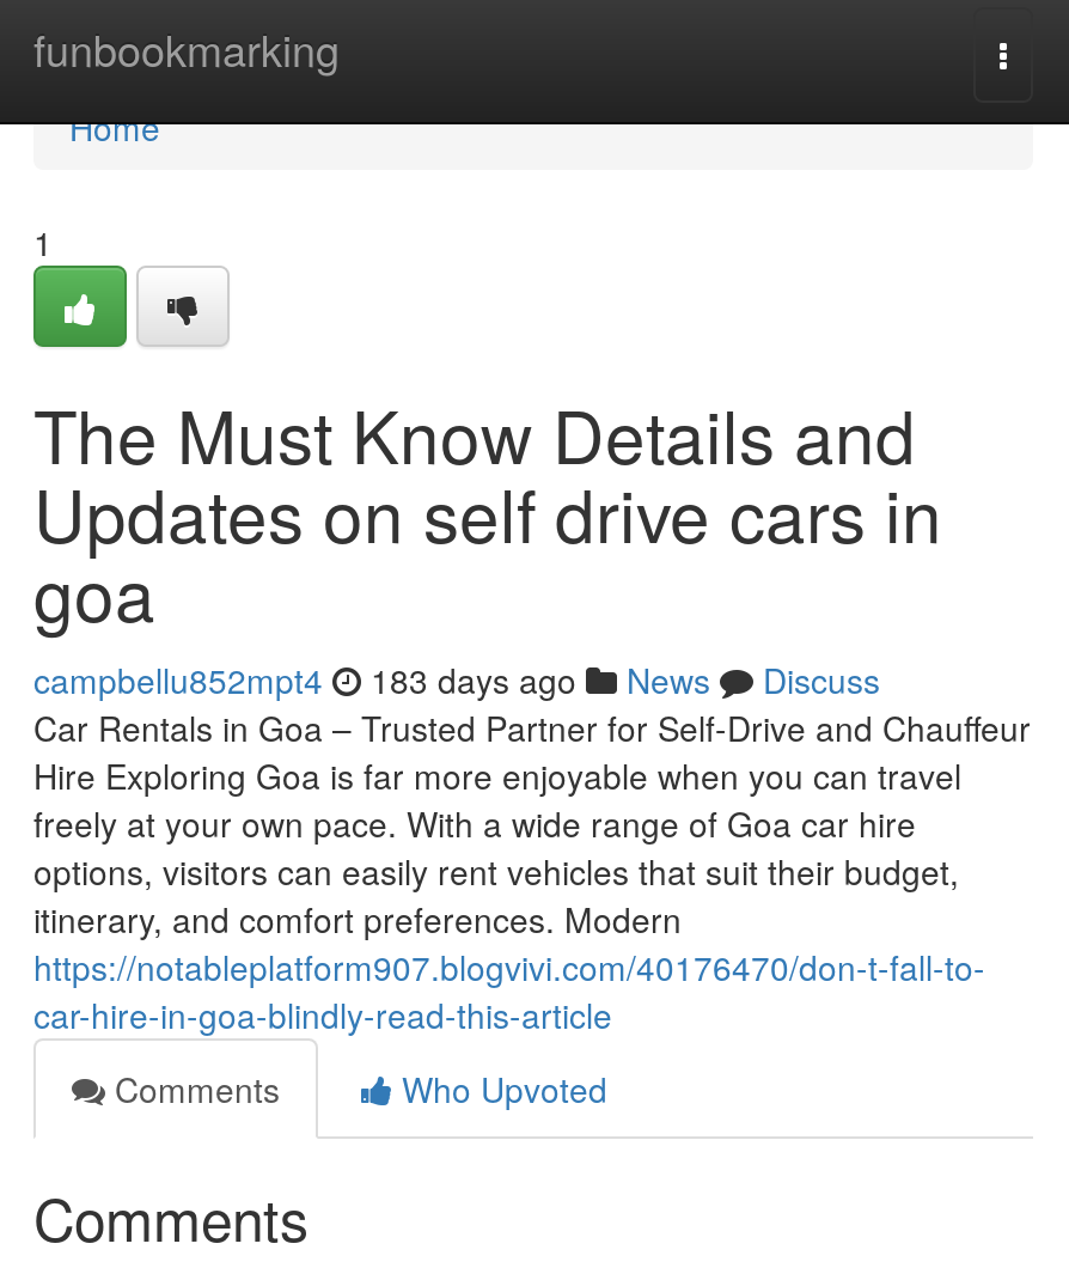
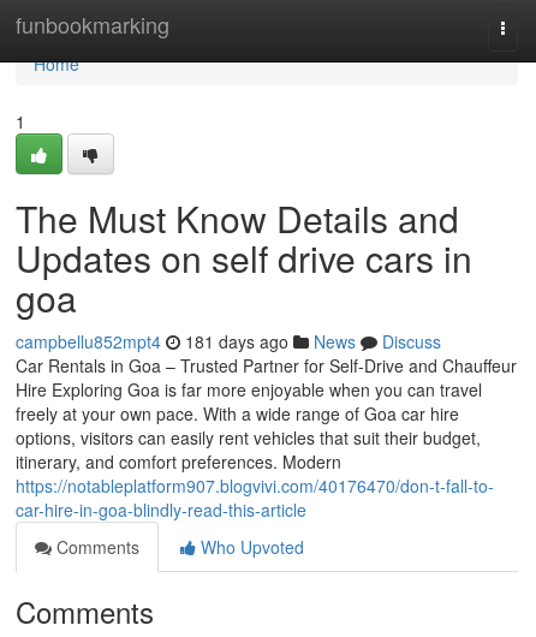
[33,656,880,703] campbellu852mpt4 183 days ago News Discuss -> [16,329,441,353] campbellu852mpt4 181 days ago News Discuss

